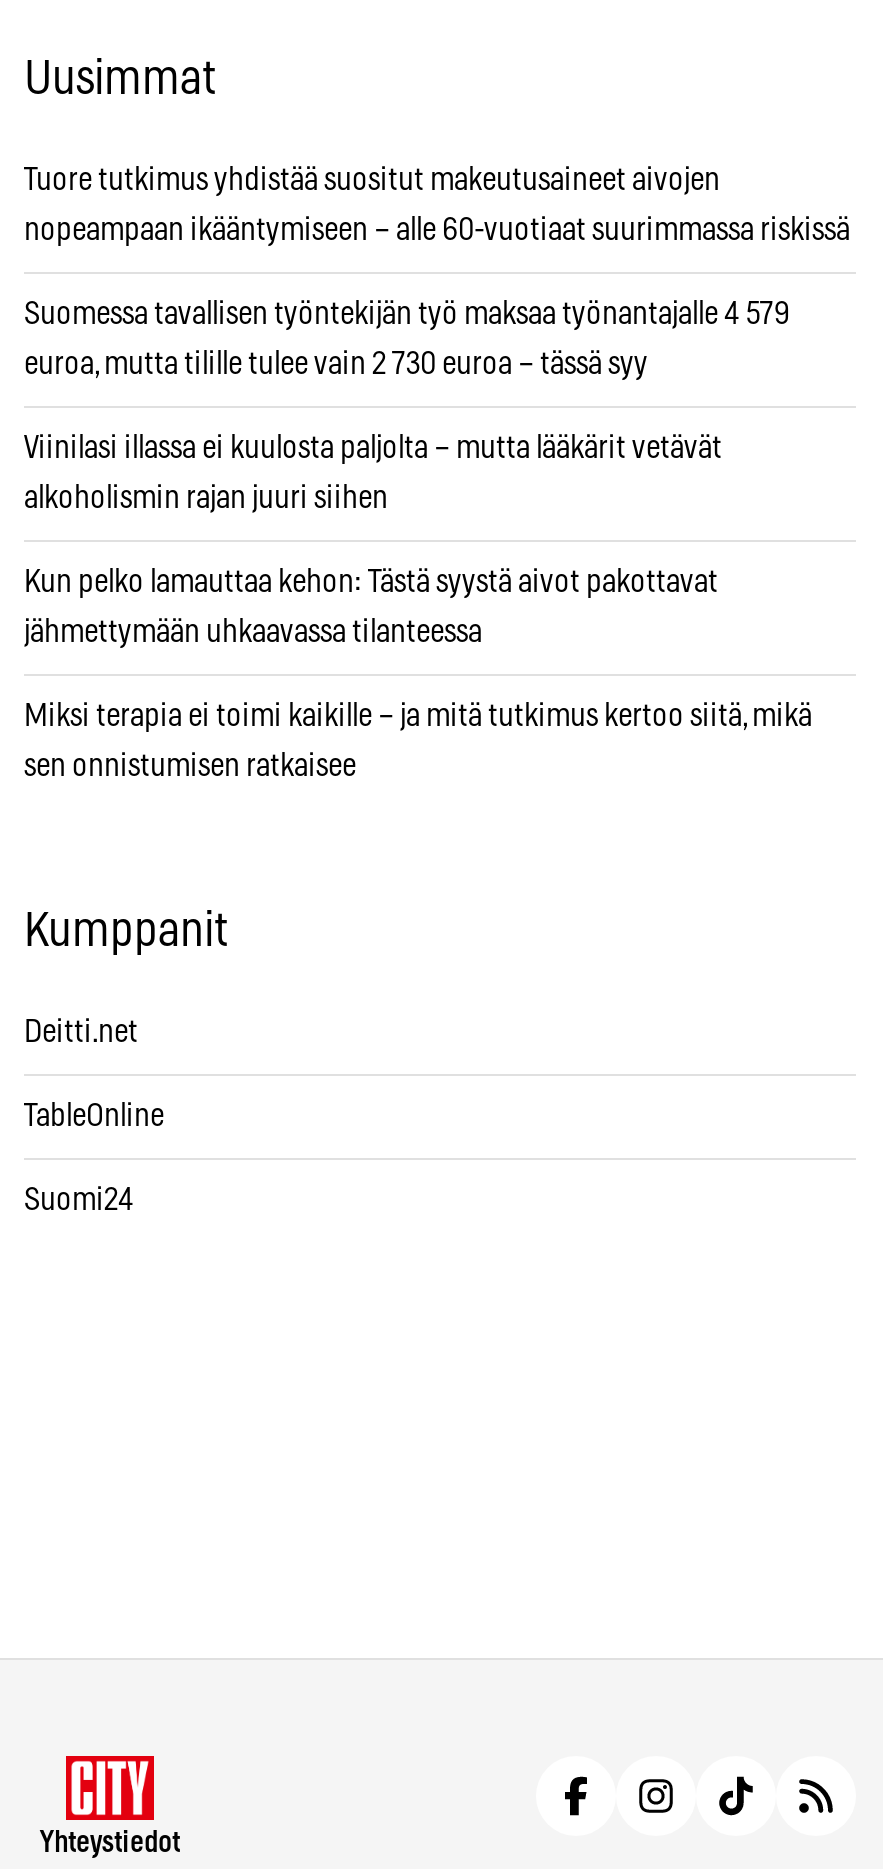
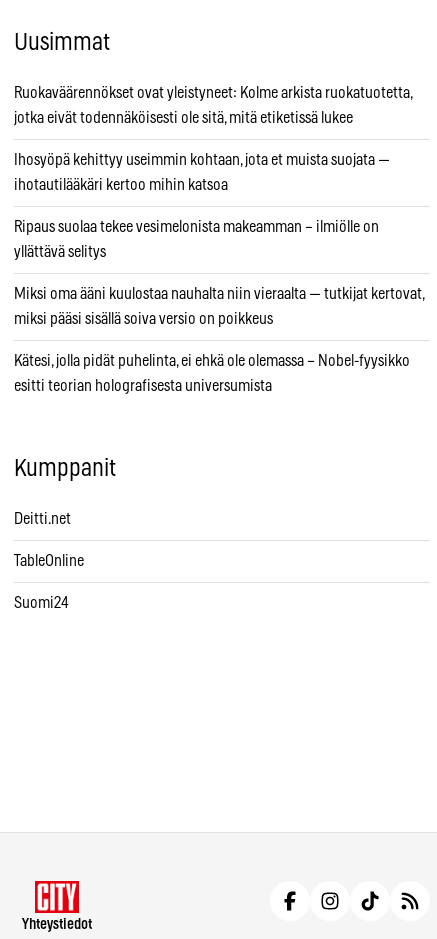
[24,164,720,196] Tuore tutkimus yhdistää suositut makeutusaineet aivojen -> [14,85,412,101] Ruokaväärennökset ovat yleistyneet: Kolme arkista ruokatuotetta,
[24,214,850,246] nopeampaan ikääntymiseen – alle 60-vuotiaat suurimmassa riskissä -> [14,110,353,126] jotka eivät todennäköisesti ole sitä, mitä etiketissä lukee
[24,298,790,330] Suomessa tavallisen työntekijän työ maksaa työnantajalle 4 579 -> [14,152,390,168] Ihosyöpä kehittyy useimmin kohtaan, jota et muista suojata —
[24,348,648,380] euroa, mutta tilille tulee vain 2 730 euroa – tässä syy -> [14,177,228,193] ihotautilääkäri kertoo mihin katsoa
[24,432,722,464] Viinilasi illassa ei kuulosta paljolta – mutta lääkärit vetävät -> [14,219,379,235] Ripaus suolaa tekee vesimelonista makeamman – ilmiölle on
[24,482,388,514] alkoholismin rajan juuri siihen -> [14,244,106,260] yllättävä selitys
[24,566,718,598] Kun pelko lamauttaa kehon: Tästä syystä aivot pakottavat -> [14,286,424,302] Miksi oma ääni kuulostaa nauhalta niin vieraalta — tutkijat kertovat,
[24,616,482,648] jähmettymään uhkaavassa tilanteessa -> [14,311,273,327] miksi pääsi sisällä soiva versio on poikkeus
[24,700,812,732] Miksi terapia ei toimi kaikille – ja mitä tutkimus kertoo siitä, mikä -> [14,353,410,369] Kätesi, jolla pidät puhelinta, ei ehkä ole olemassa – Nobel-fyysikko
[24,750,356,782] sen onnistumisen ratkaisee -> [14,378,272,394] esitti teorian holografisesta universumista

